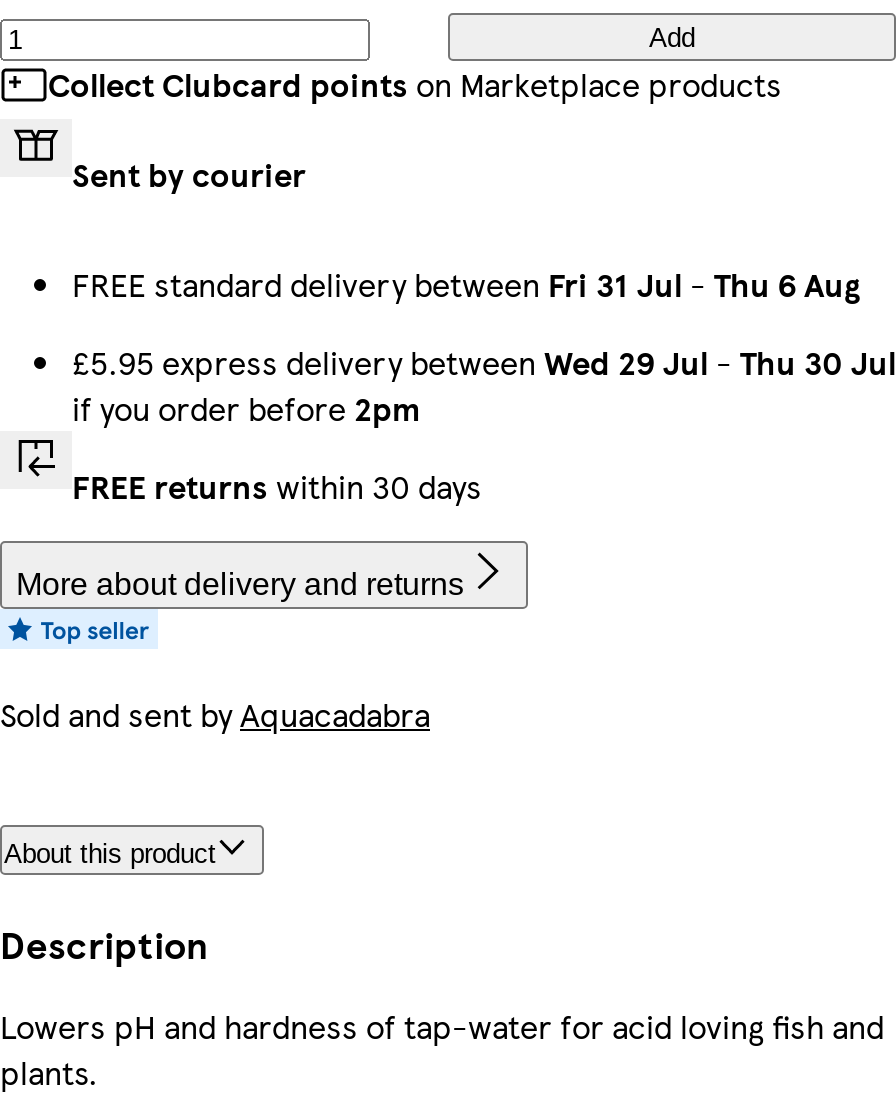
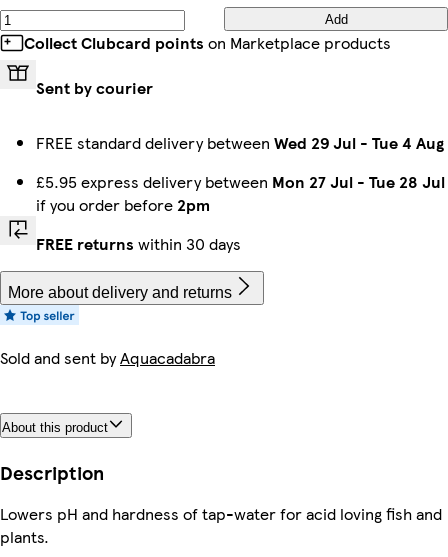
[72,261,860,307] FREE standard delivery between Fri 31 Jul - Thu 6 Aug -> [36,131,444,154] FREE standard delivery between Wed 29 Jul - Tue 4 Aug
[72,339,896,385] £5.95 express delivery between Wed 29 Jul - Thu 30 Jul -> [36,170,445,193] £5.95 express delivery between Mon 27 Jul - Tue 28 Jul

